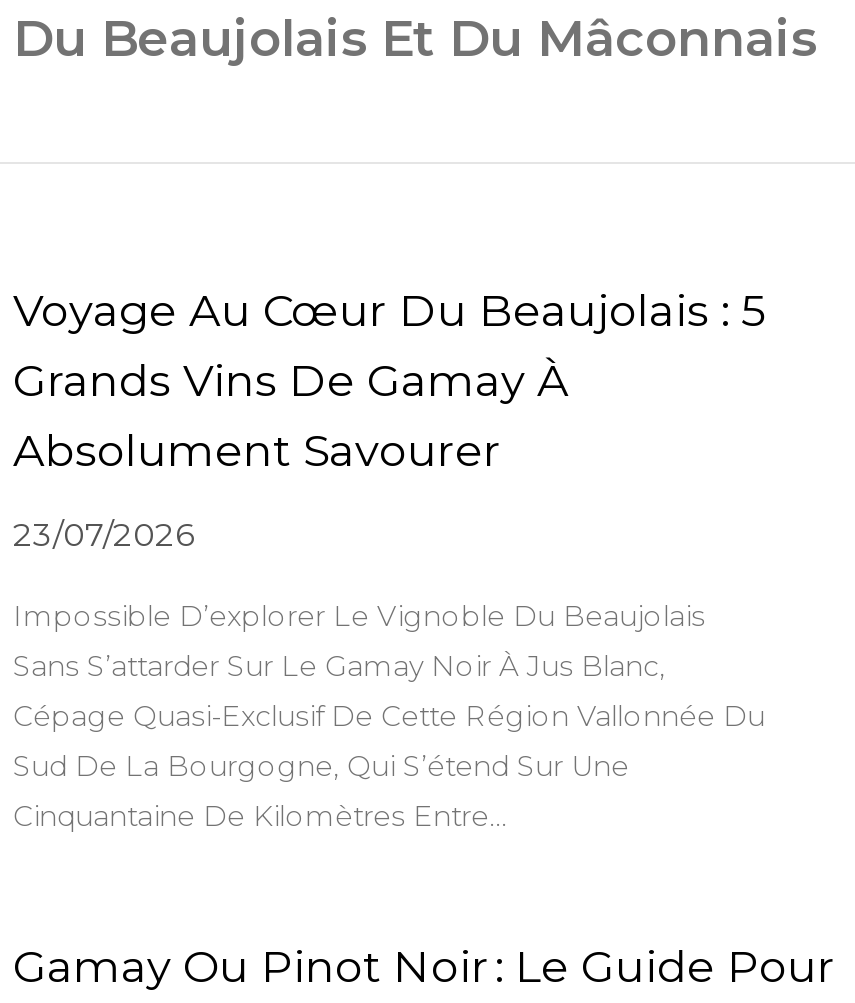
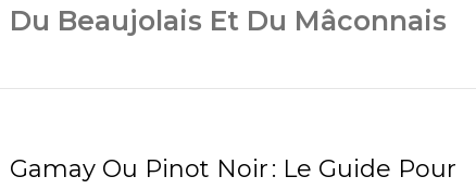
[13,284,765,834] Voyage Au Cœur Du Beaujolais : 5 | Grands Vins De Gamay À | Absolument Savourer | 23/07/2026 | Impossible D’explorer Le Vignoble Du Beaujolais | Sans S’attarder Sur Le Gamay Noir À Jus Blanc, | Cépage Quasi-Exclusif De Cette Région Vallonnée Du | Sud De La Bourgogne, Qui S’étend Sur Une | Cinquantaine De Kilomètres Entre... -> none

